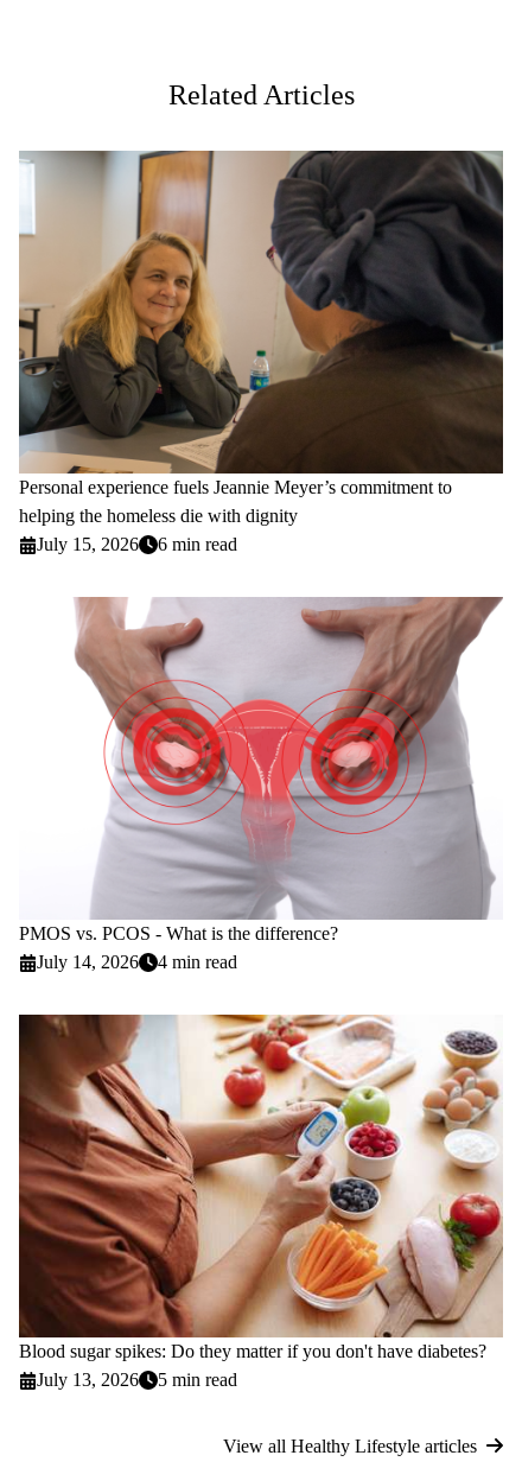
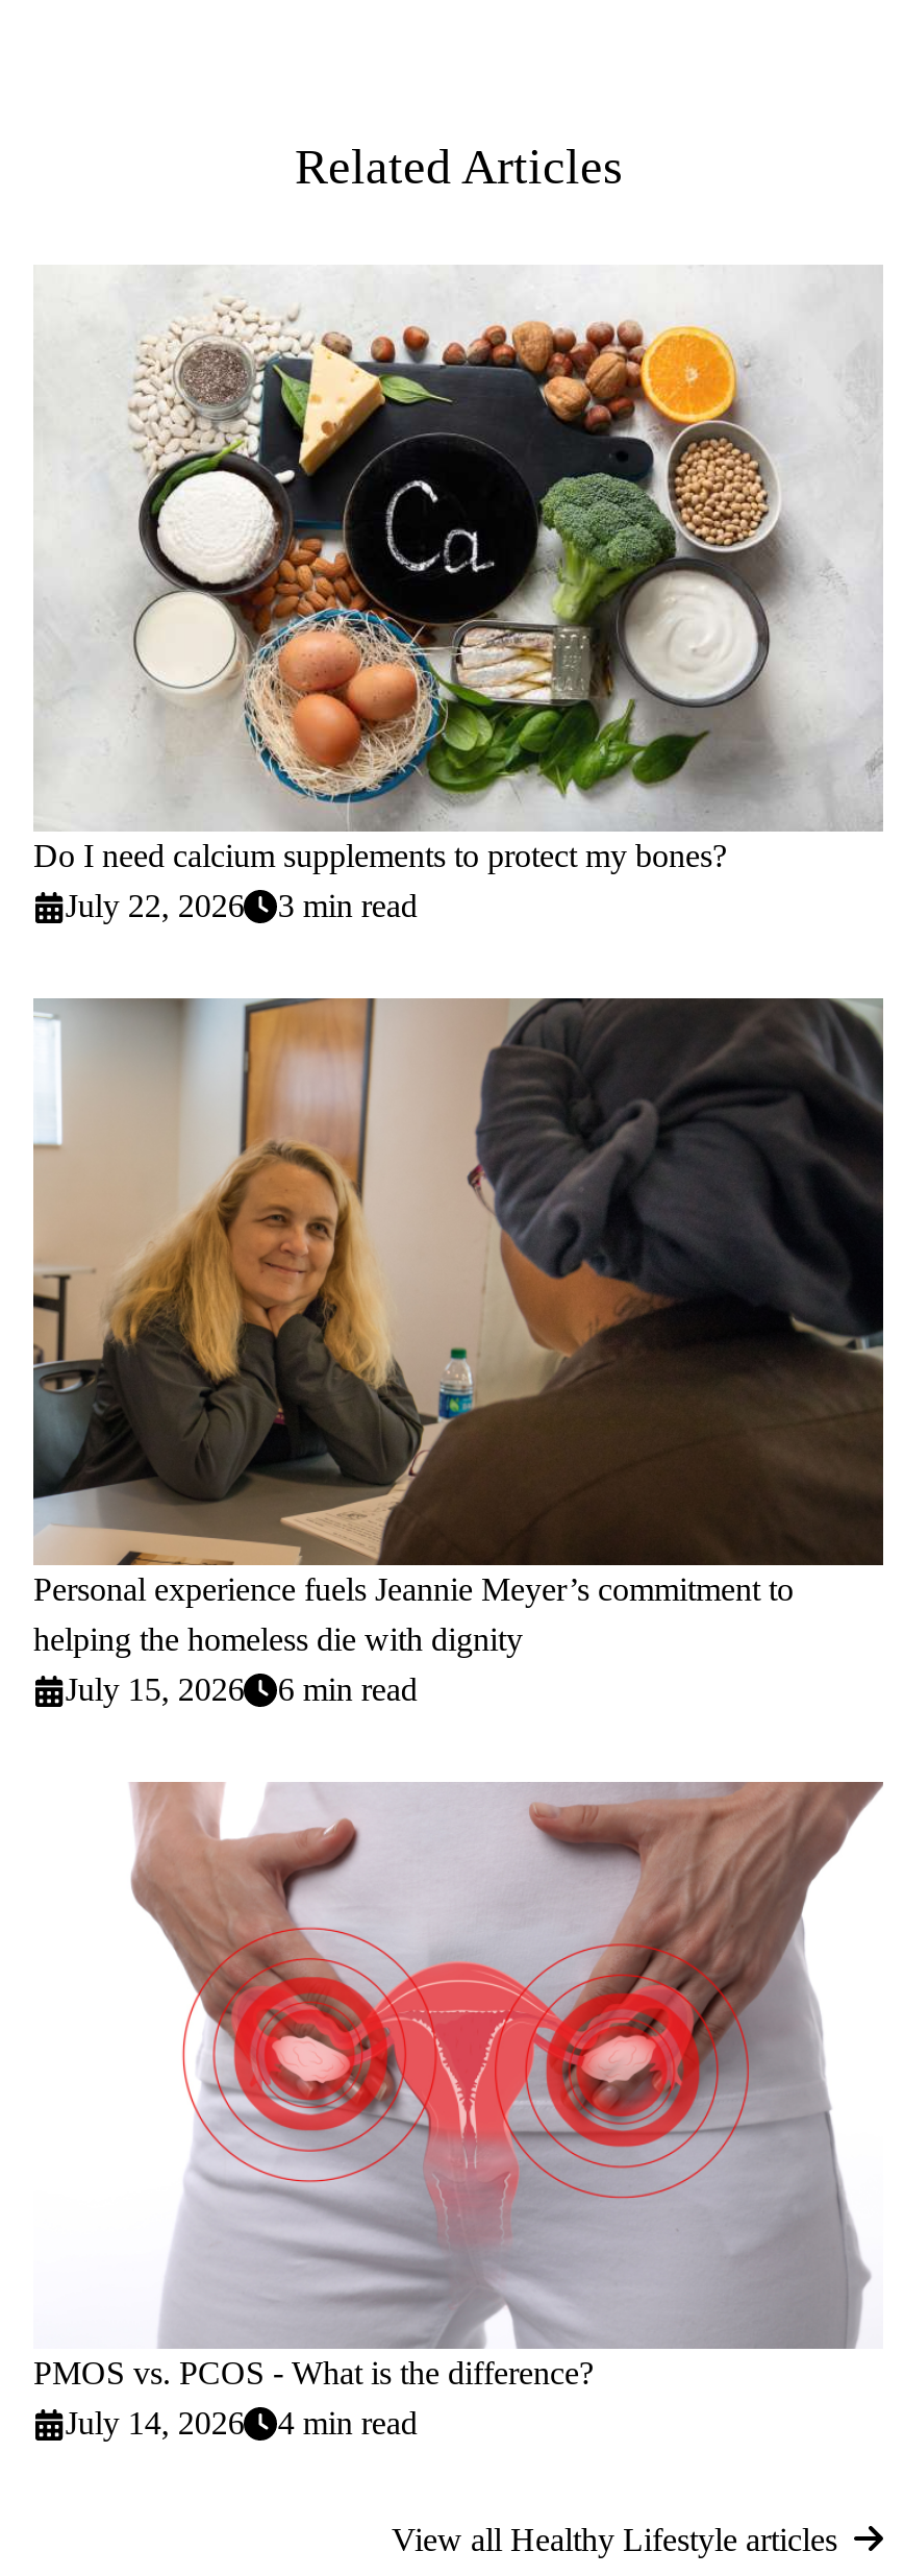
none -> [33,267,883,924] [image] | Do I need calcium supplements to protect my bones? | July 22, 2026 | 3 min read
moved [17,150,505,972] -> [29,996,887,2441]: [image] | Personal experience fuels Jeannie Meyer’s commitment to | helping the homeless die with dignity | July 15, 2026 | 6 min read | PMOS vs. PCOS - What is the difference? | July 14, 2026 | 4 min read
[18,1013,504,1390] [image] | Blood sugar spikes: Do they matter if you don't have diabetes? | July 13, 2026 | 5 min read -> none

